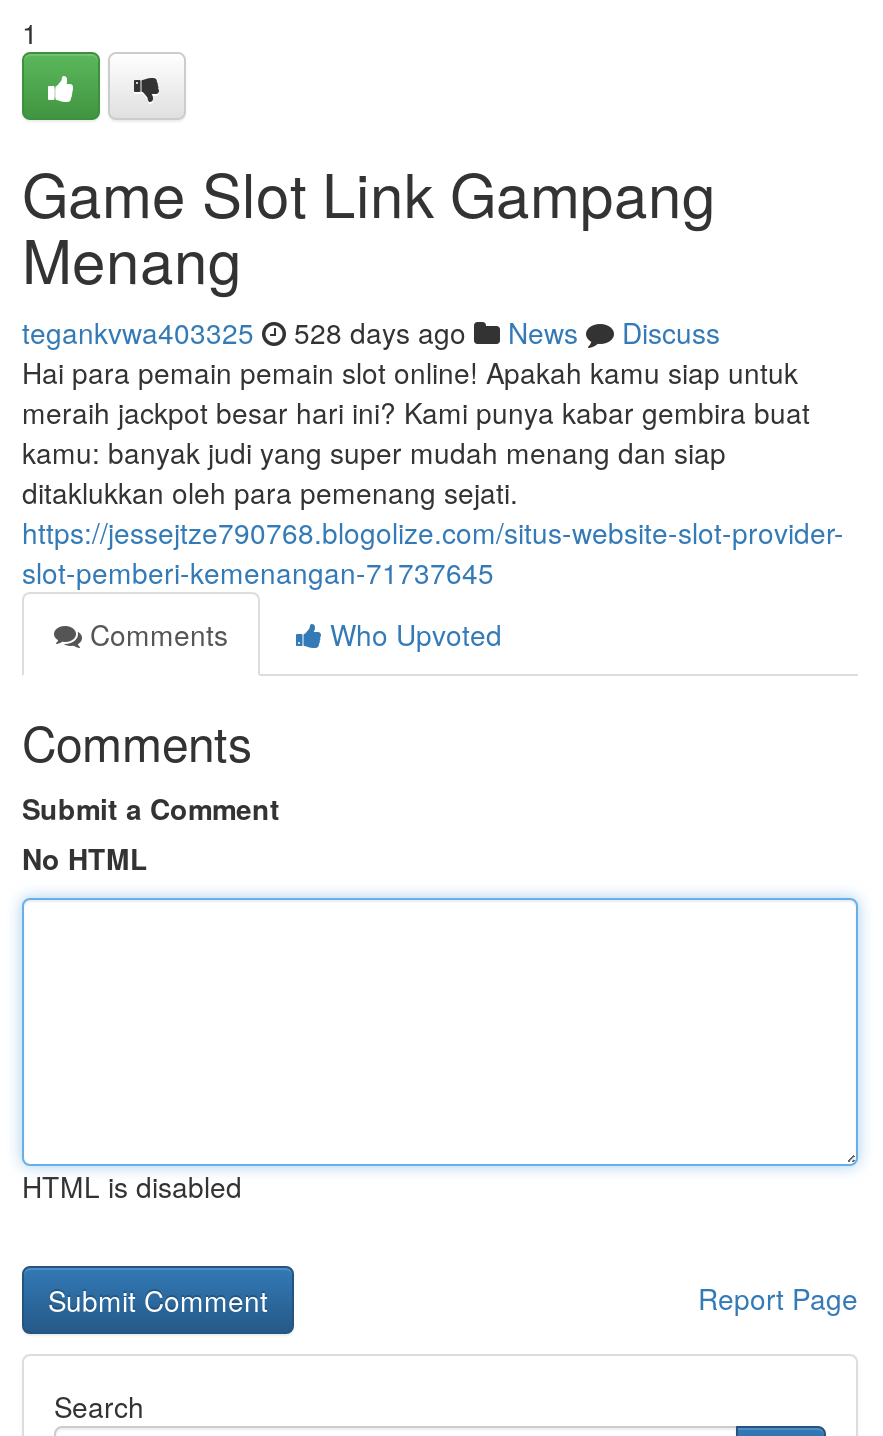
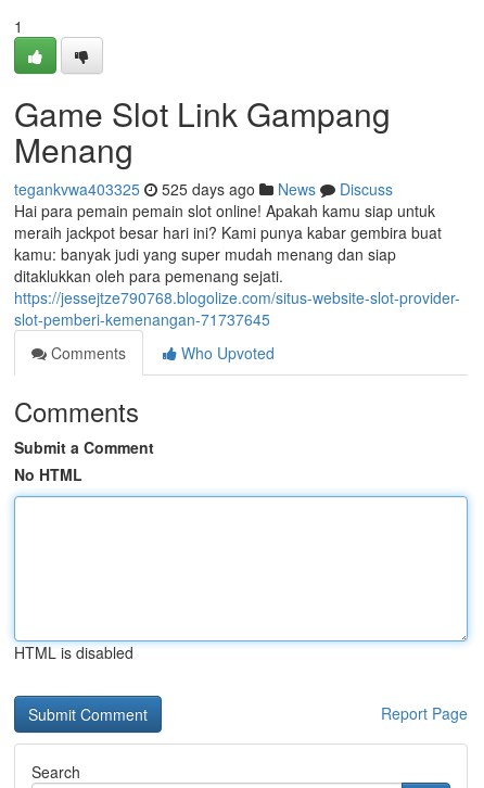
[22,312,720,352] tegankvwa403325 528 days ago News Discuss -> [14,178,393,200] tegankvwa403325 525 days ago News Discuss

